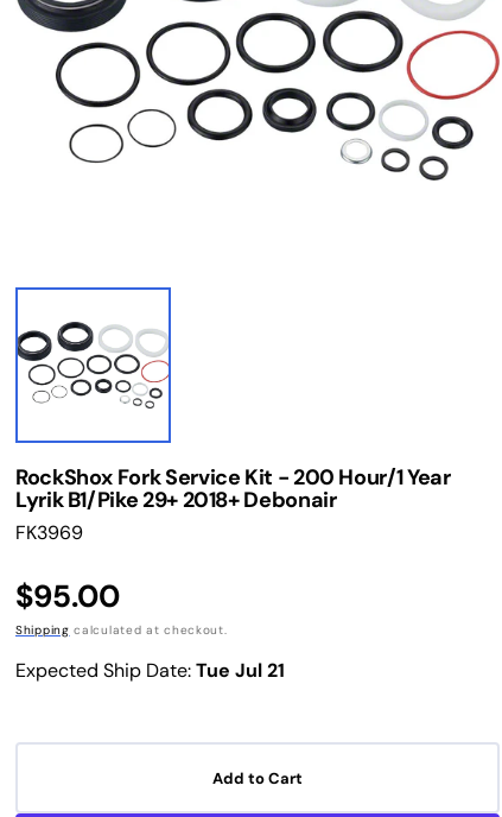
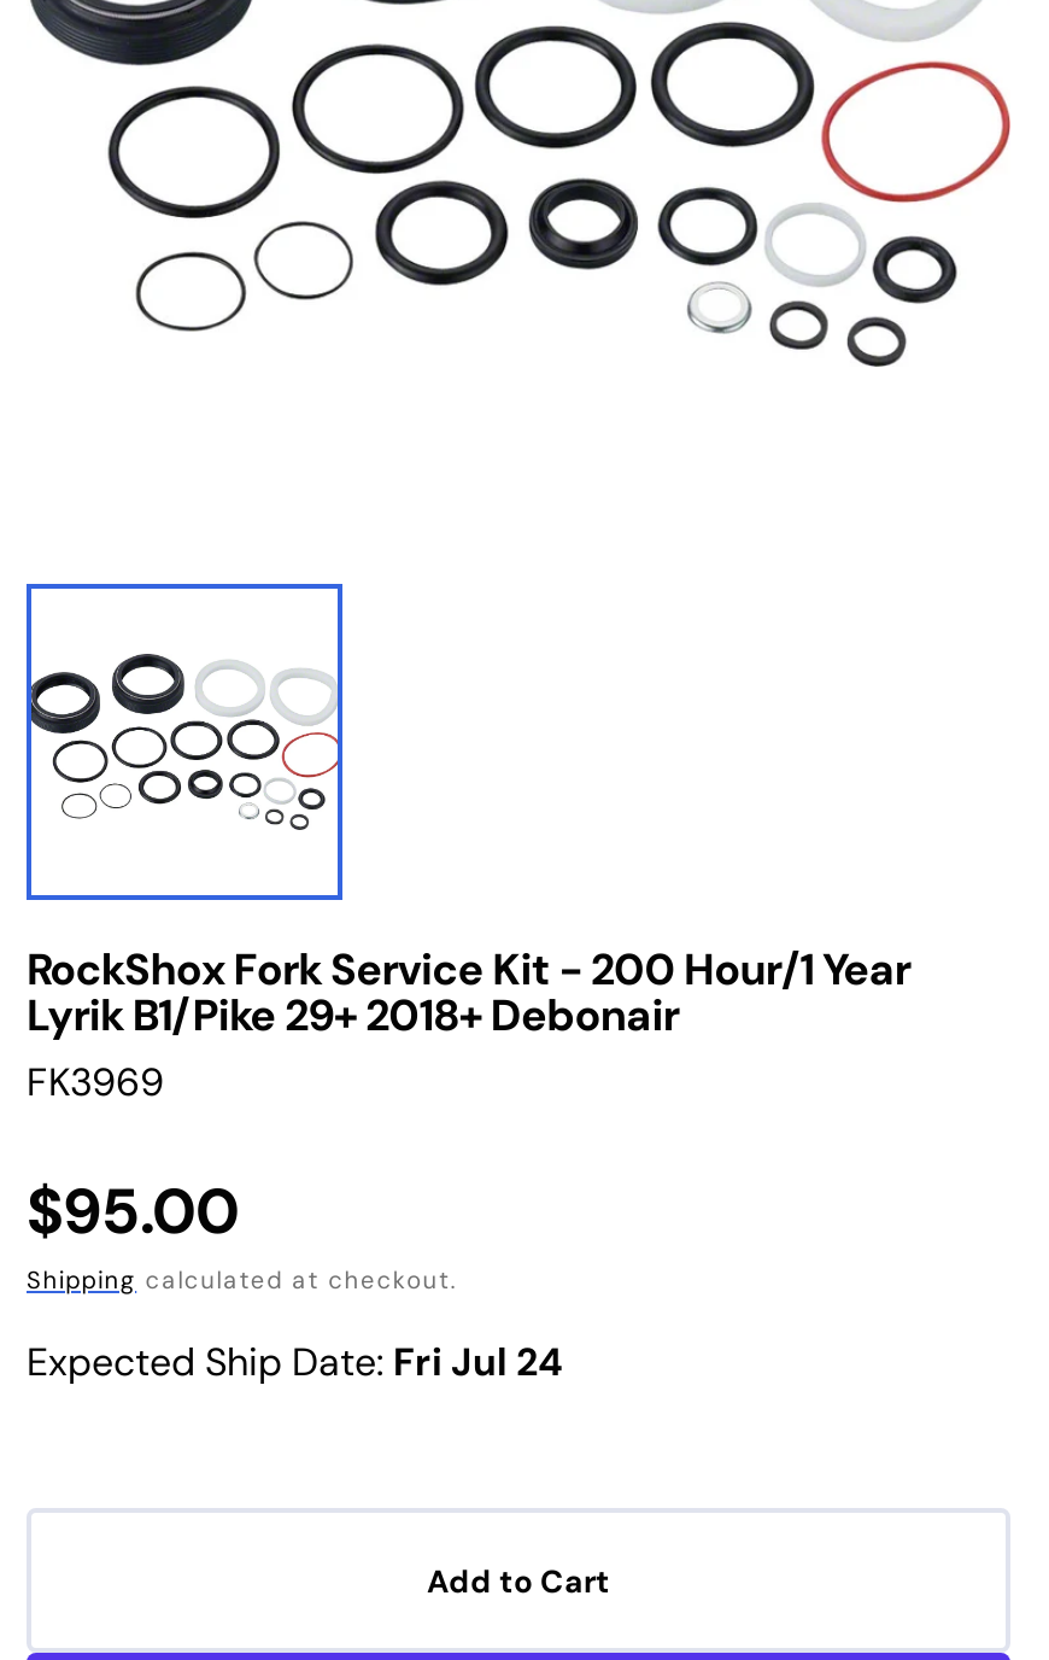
[15,658,285,683] Expected Ship Date: Tue Jul 21 -> [27,1337,562,1387] Expected Ship Date: Fri Jul 24

